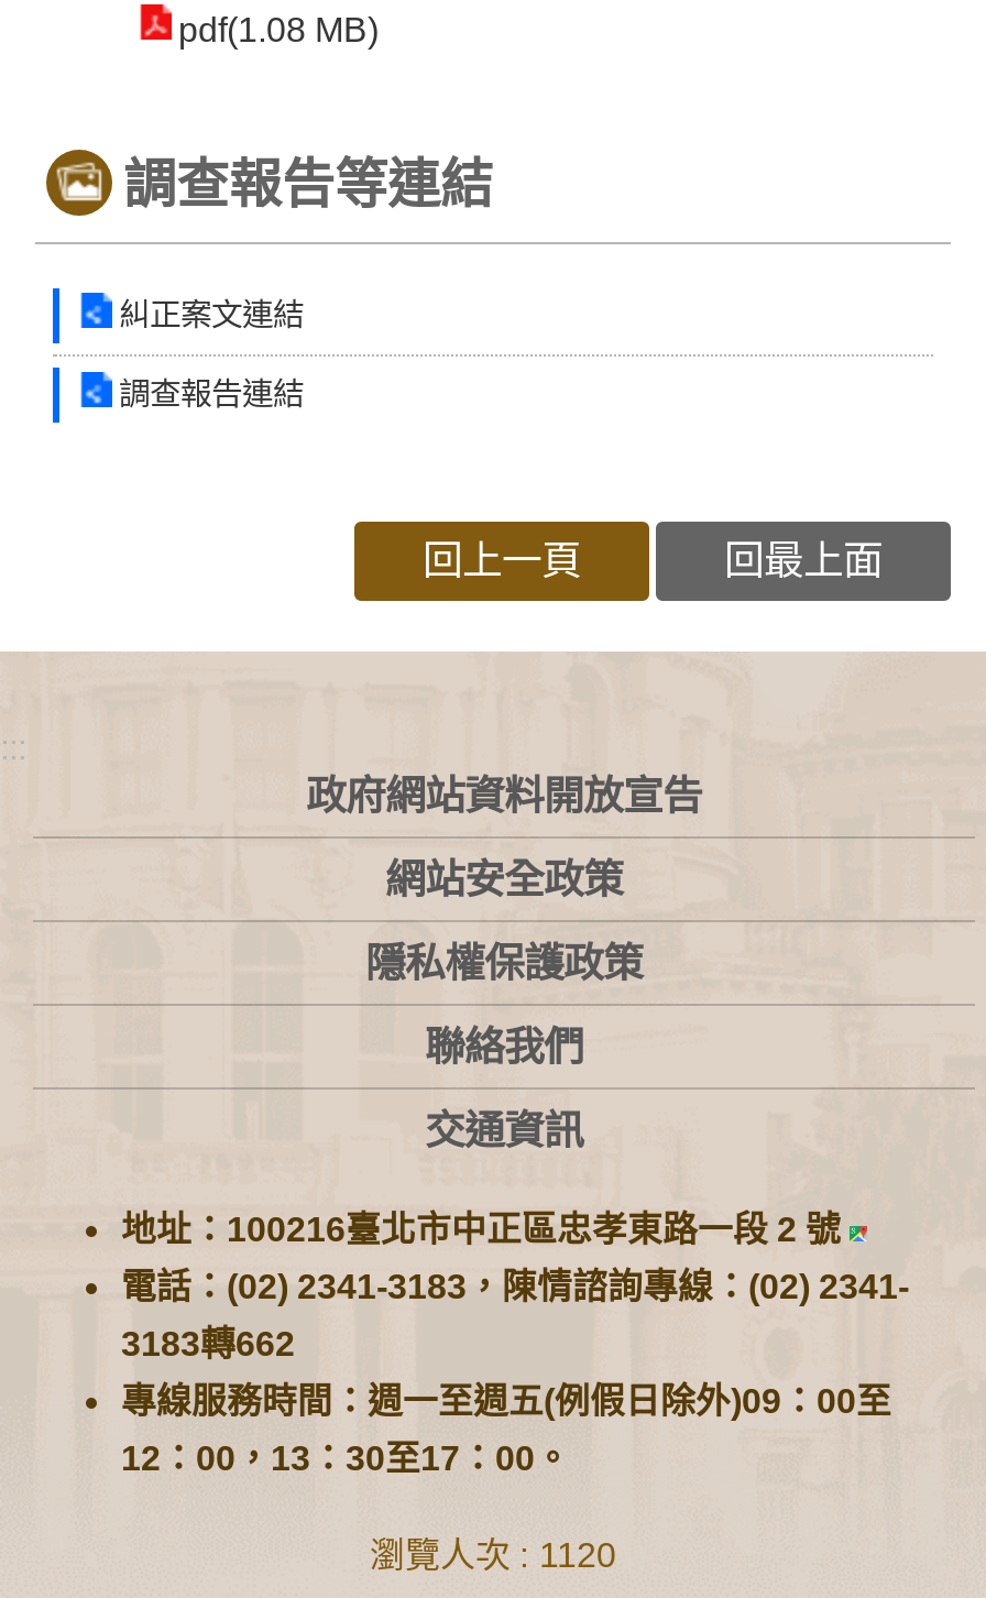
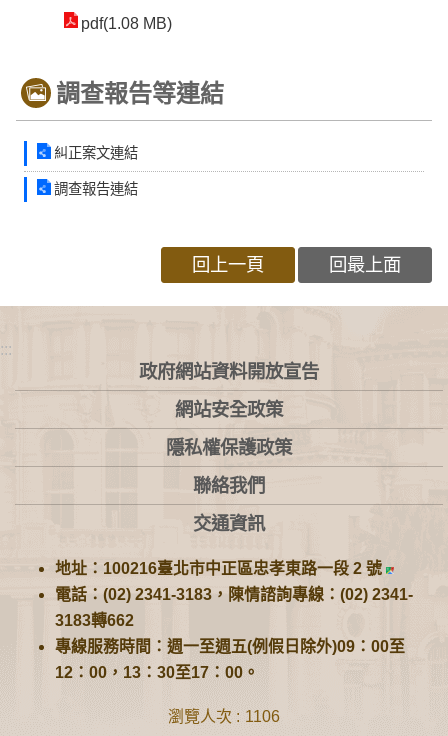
[539,1537,616,1575] 1120 -> [245,708,280,725] 1106

